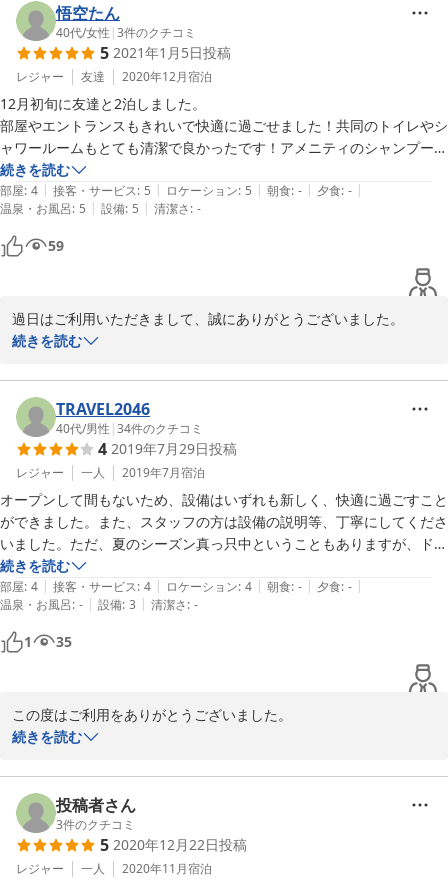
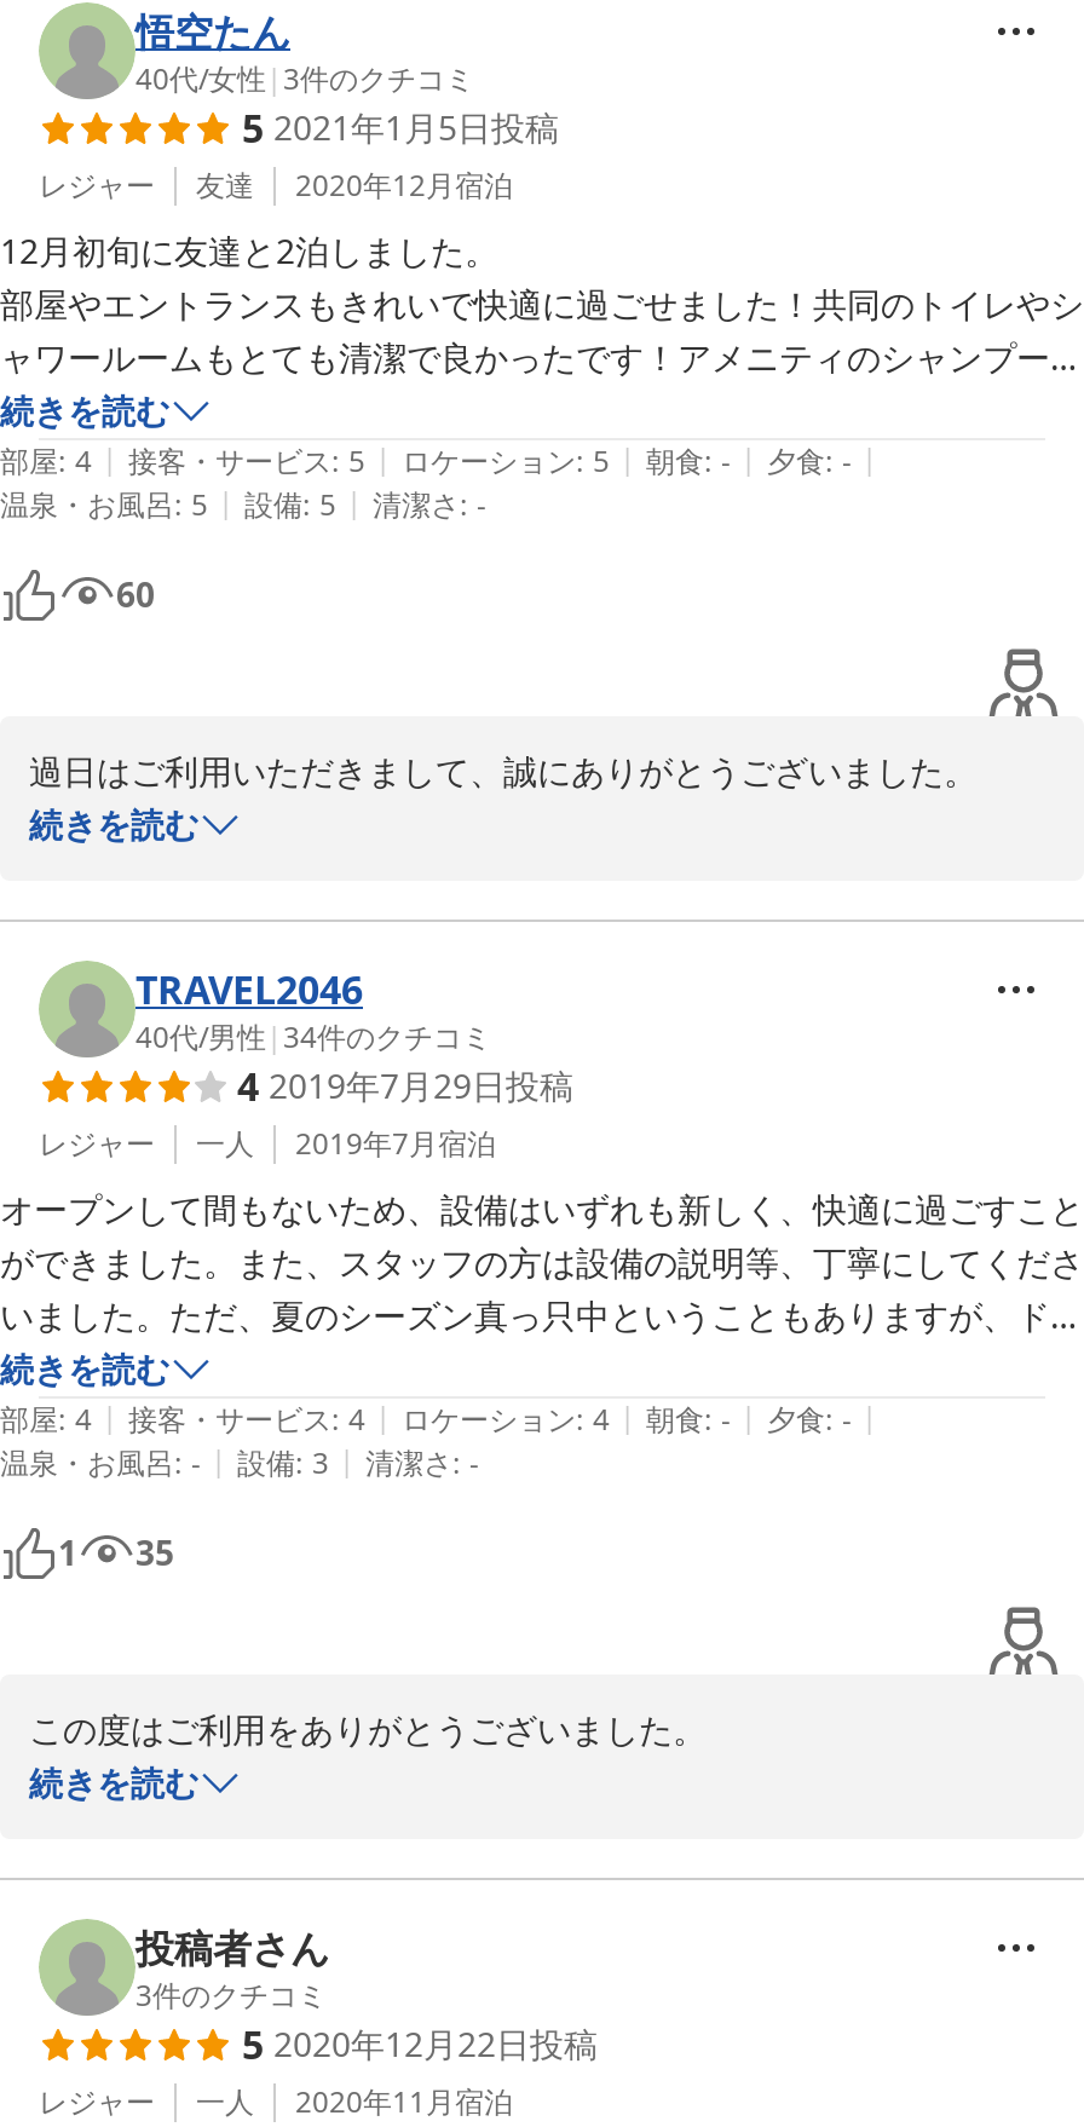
[48,236,64,255] 59 -> [116,571,155,617] 60

